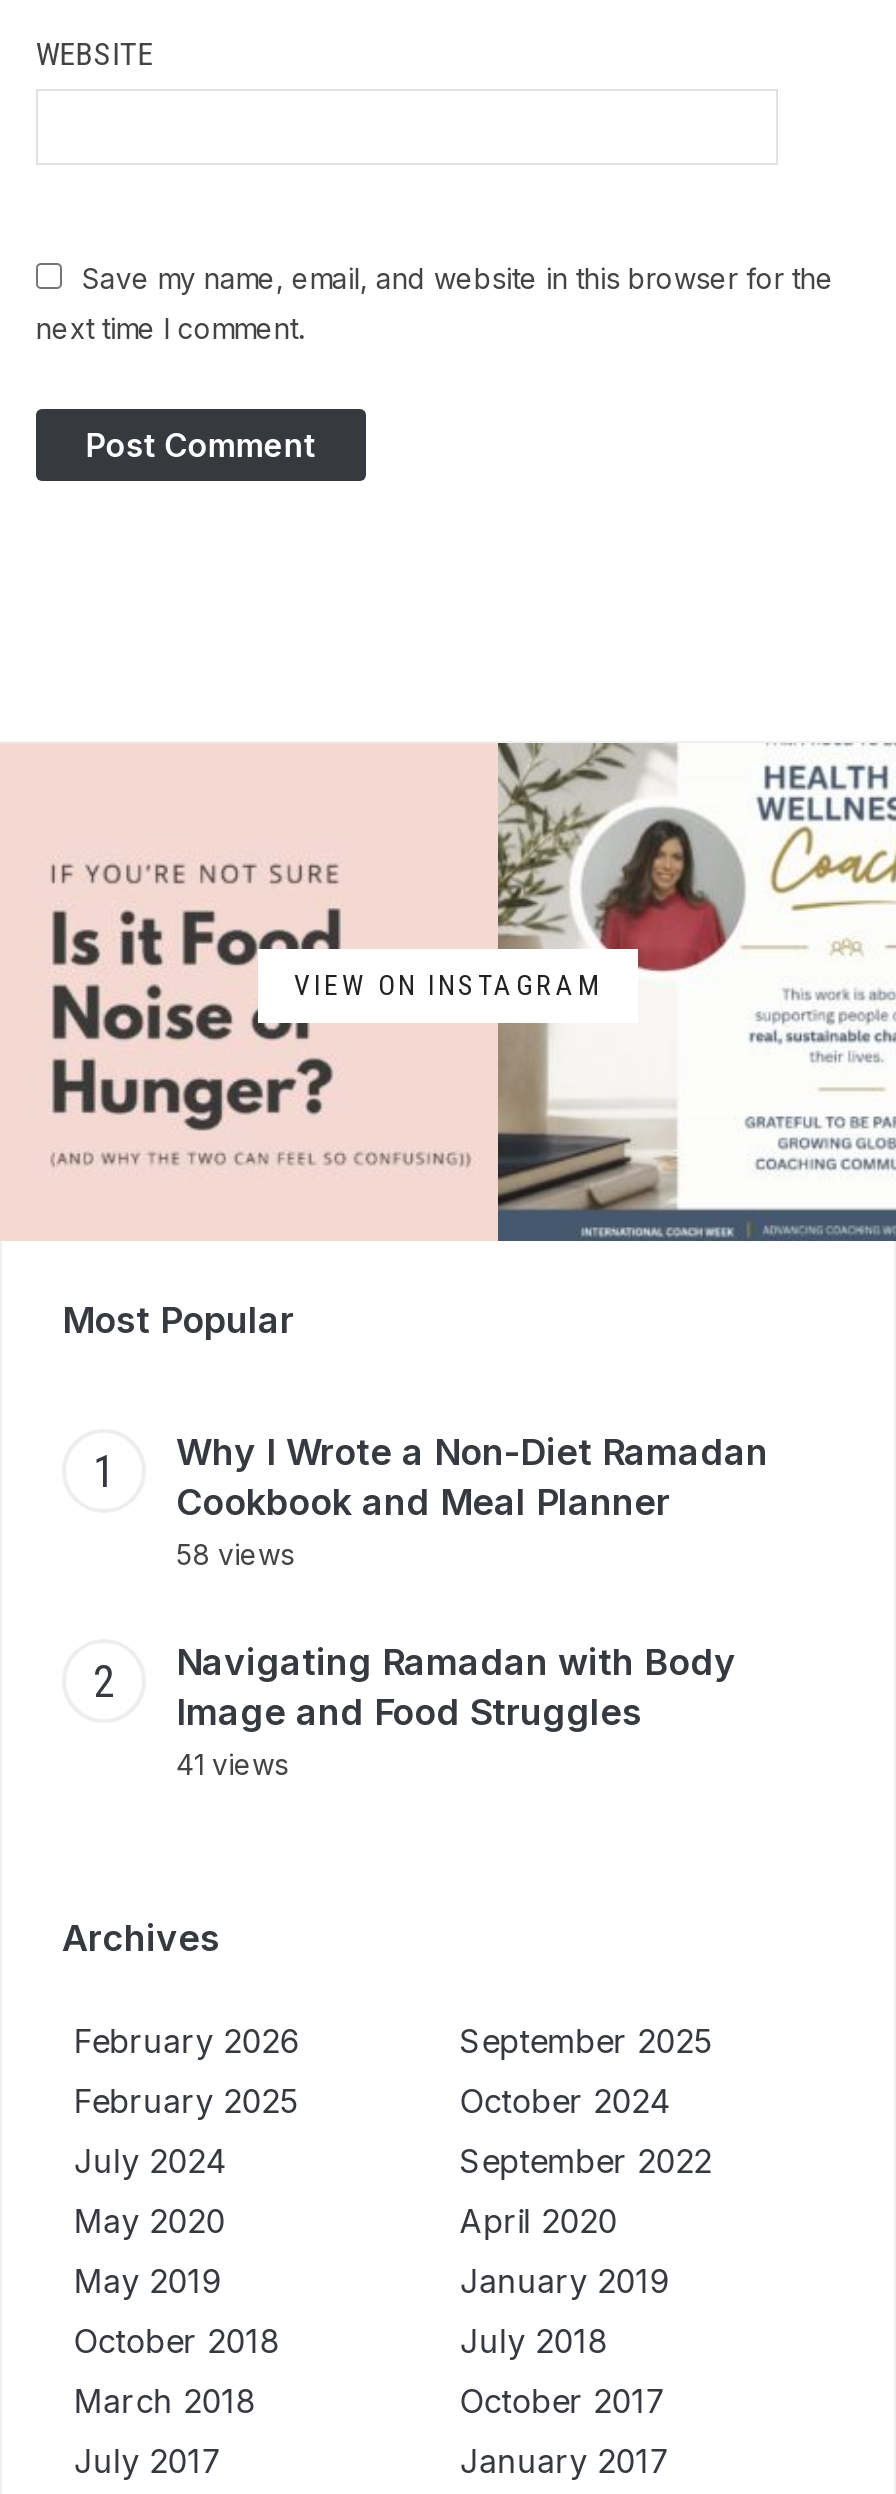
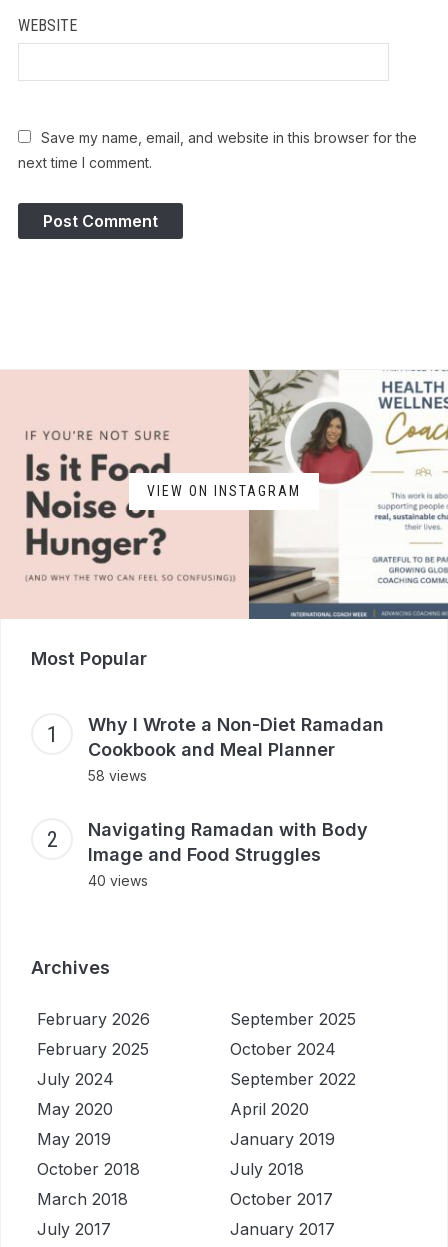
[176,1748,288,1782] 41 views -> [88,872,148,889] 40 views

